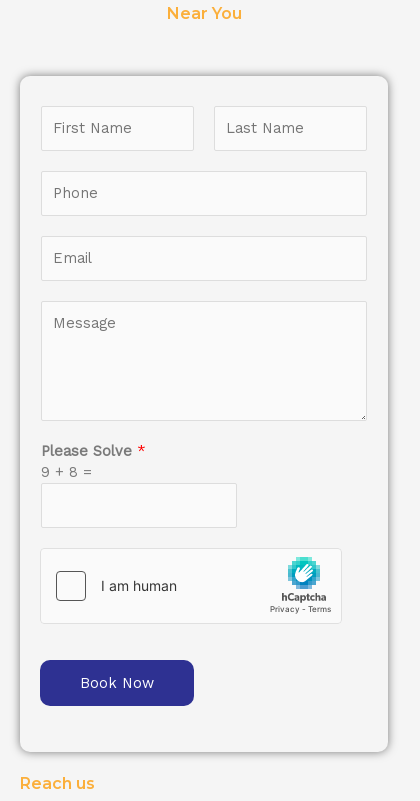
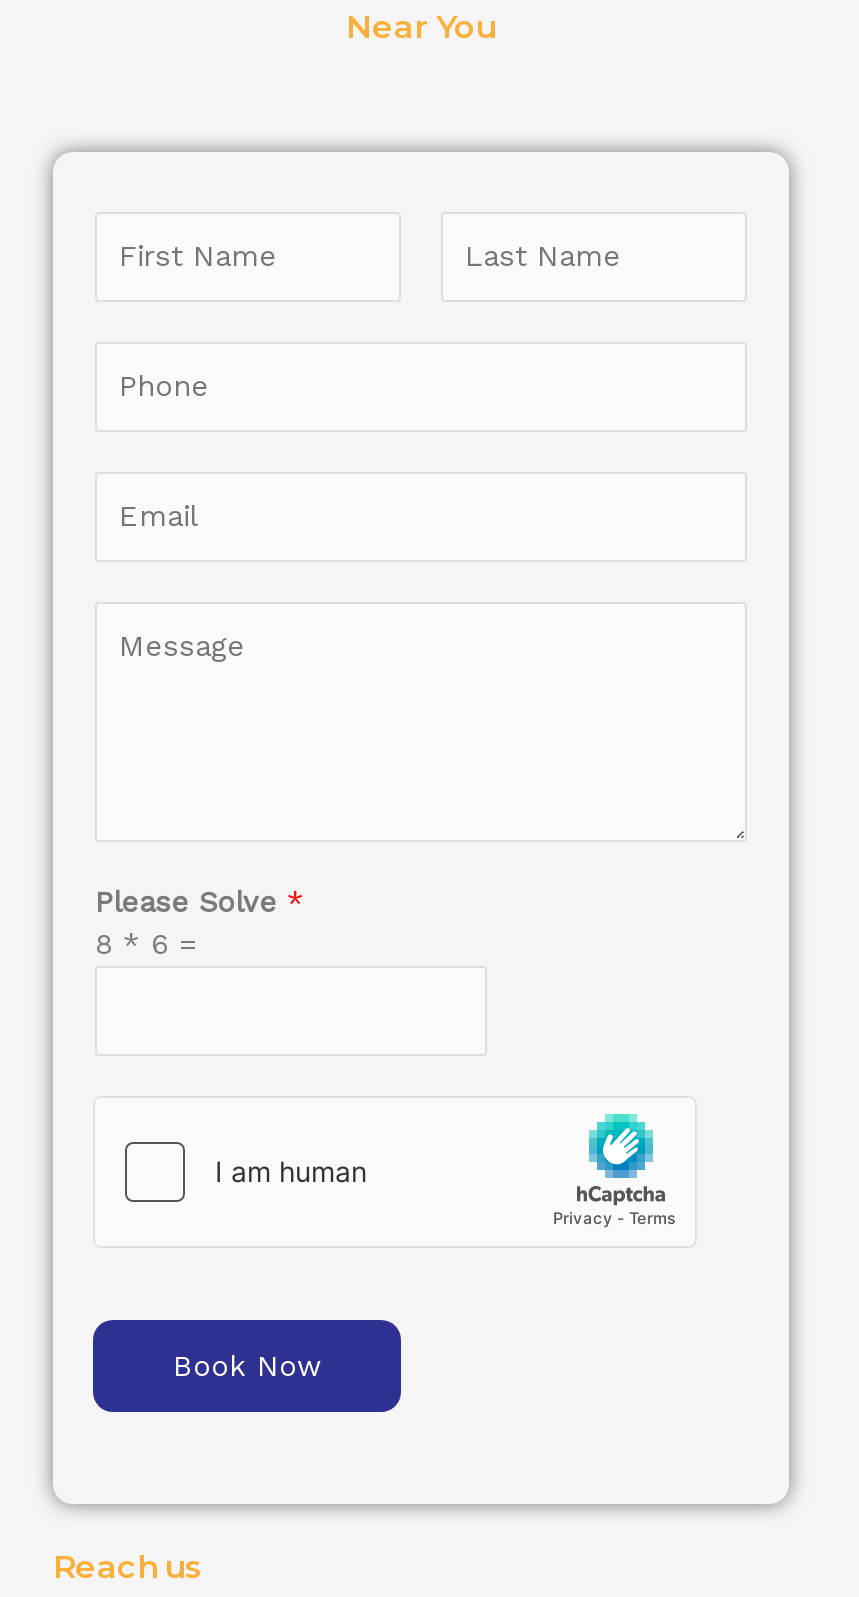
[41,463,92,481] 9 + 8 = -> [95,926,197,962] 8 * 6 =

